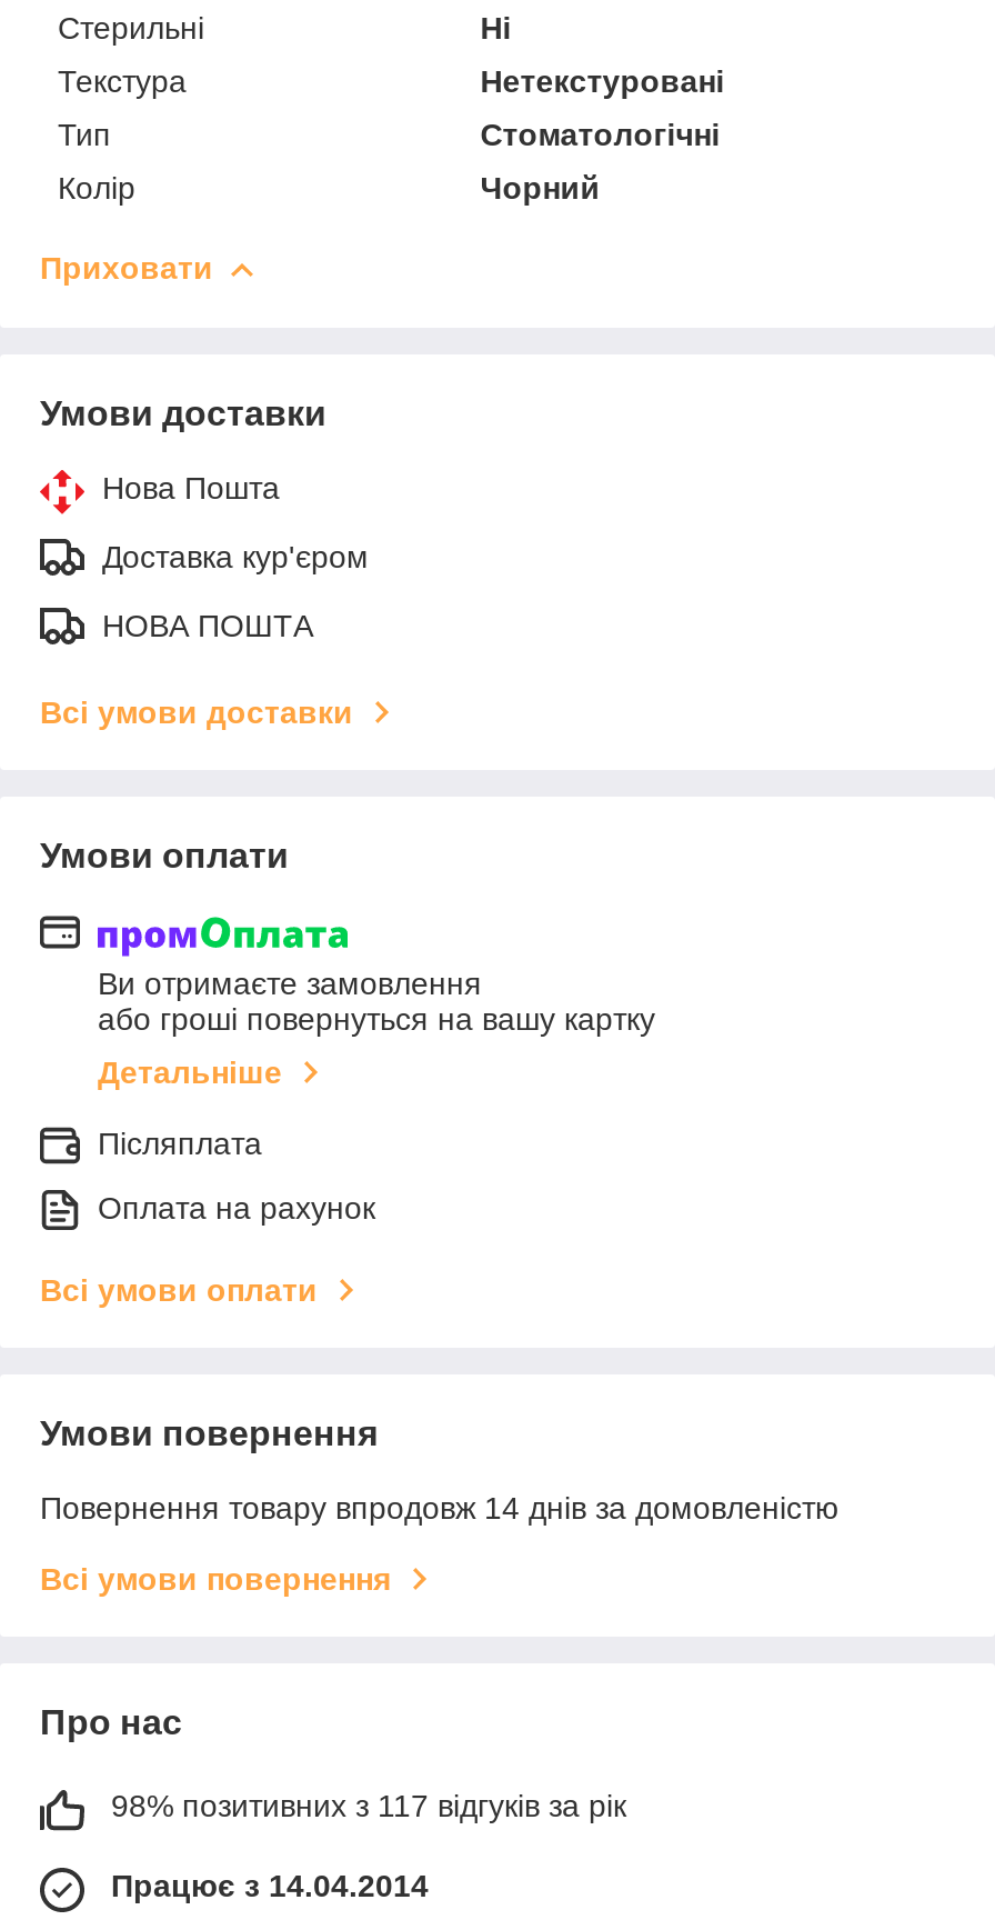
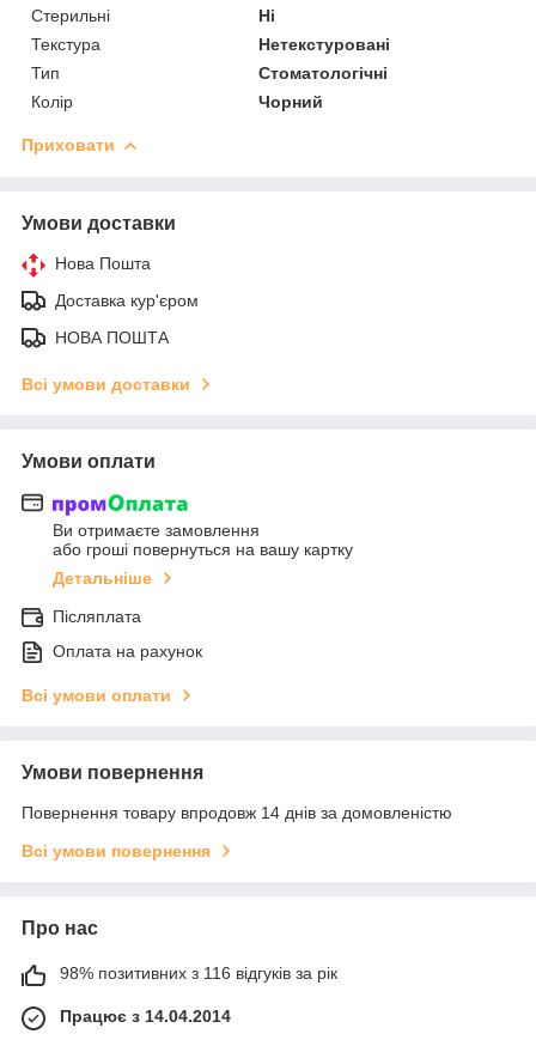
[111,1788,626,1824] 98% позитивних з 117 відгуків за рік -> [60,964,337,983] 98% позитивних з 116 відгуків за рік

